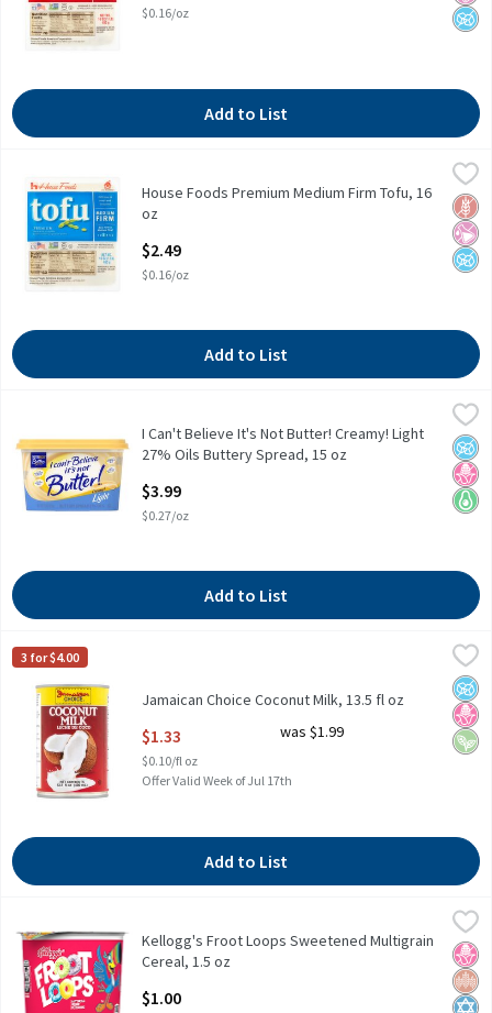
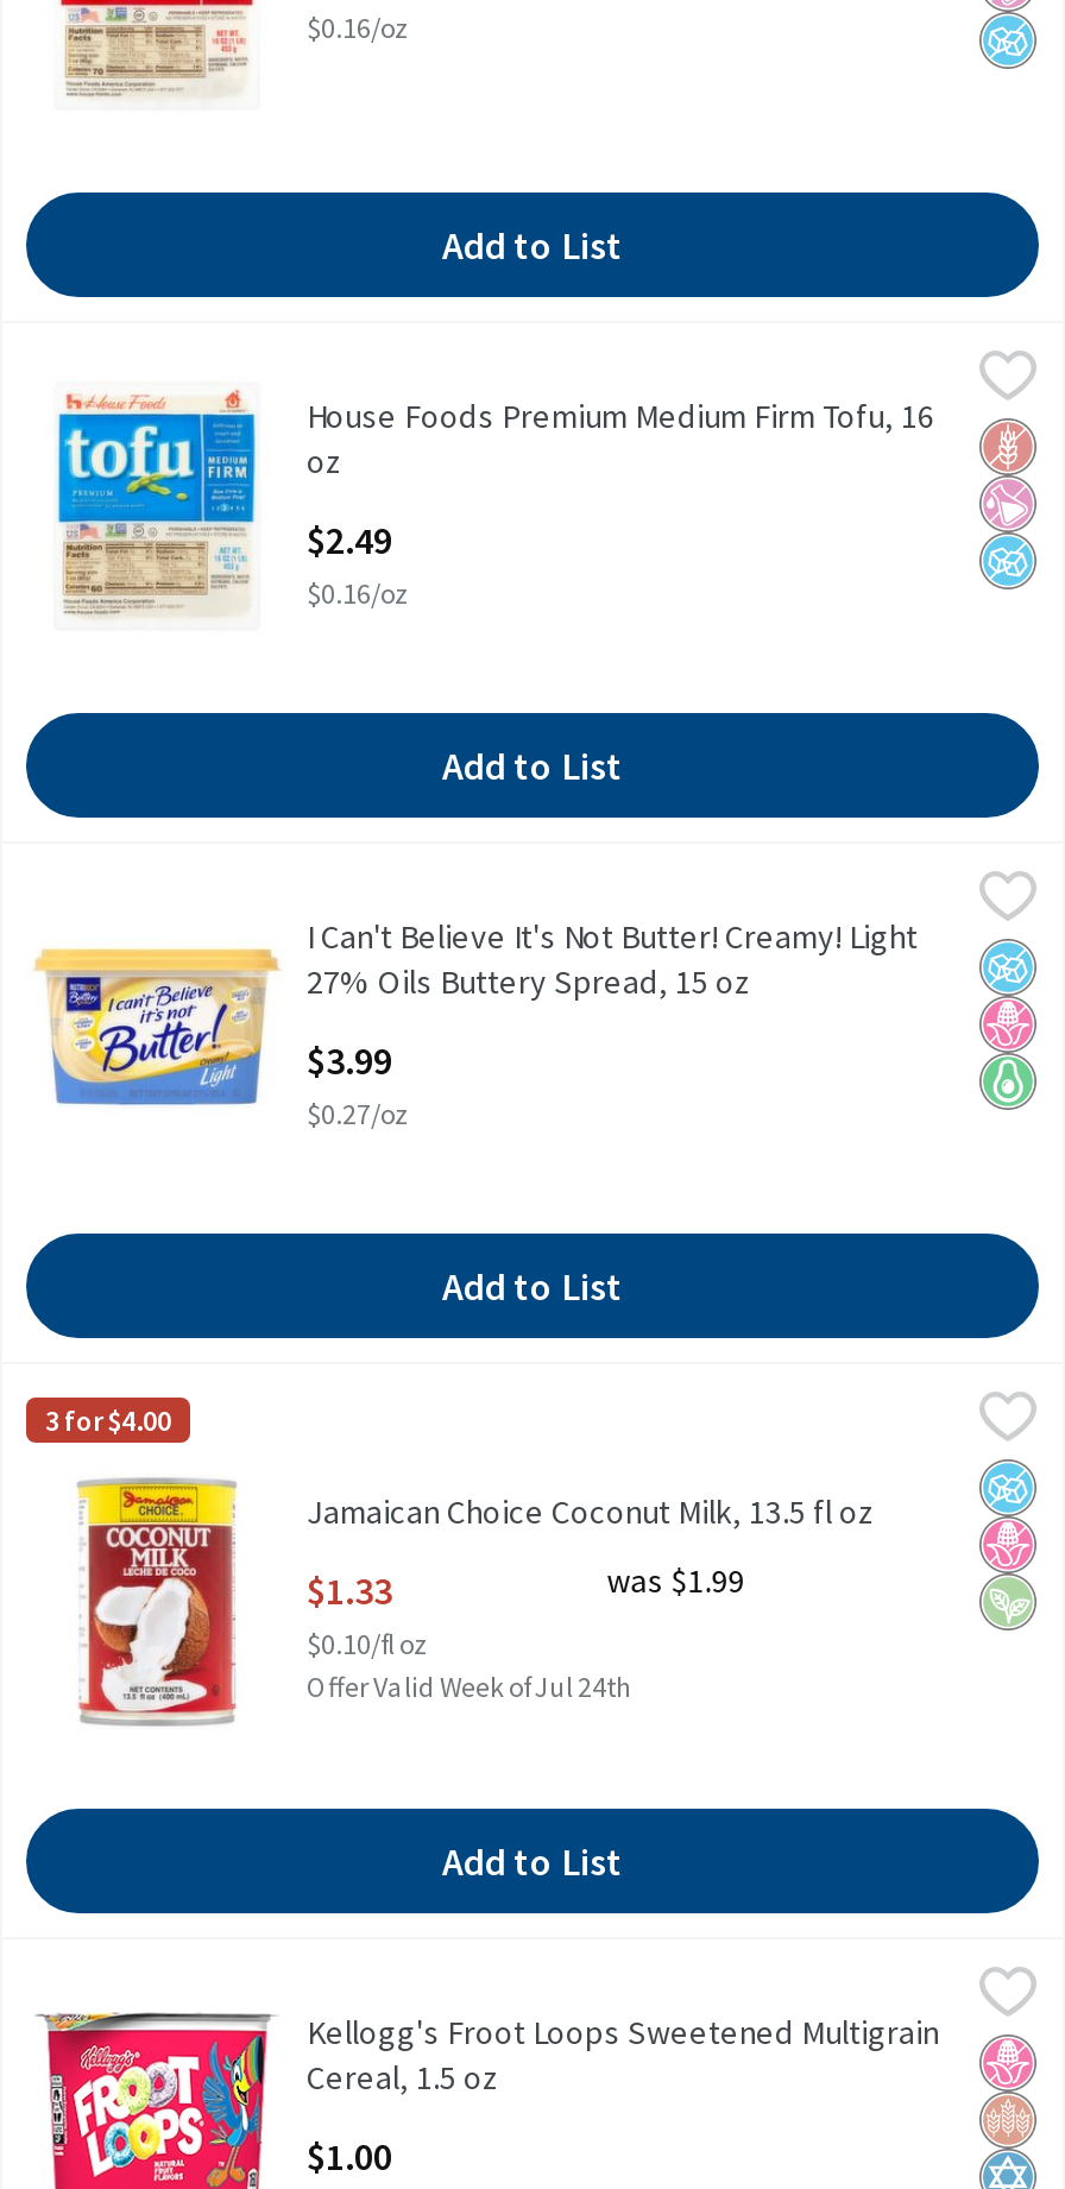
[142,772,292,789] Offer Valid Week of Jul 17th -> [307,1668,632,1704] Offer Valid Week of Jul 24th

